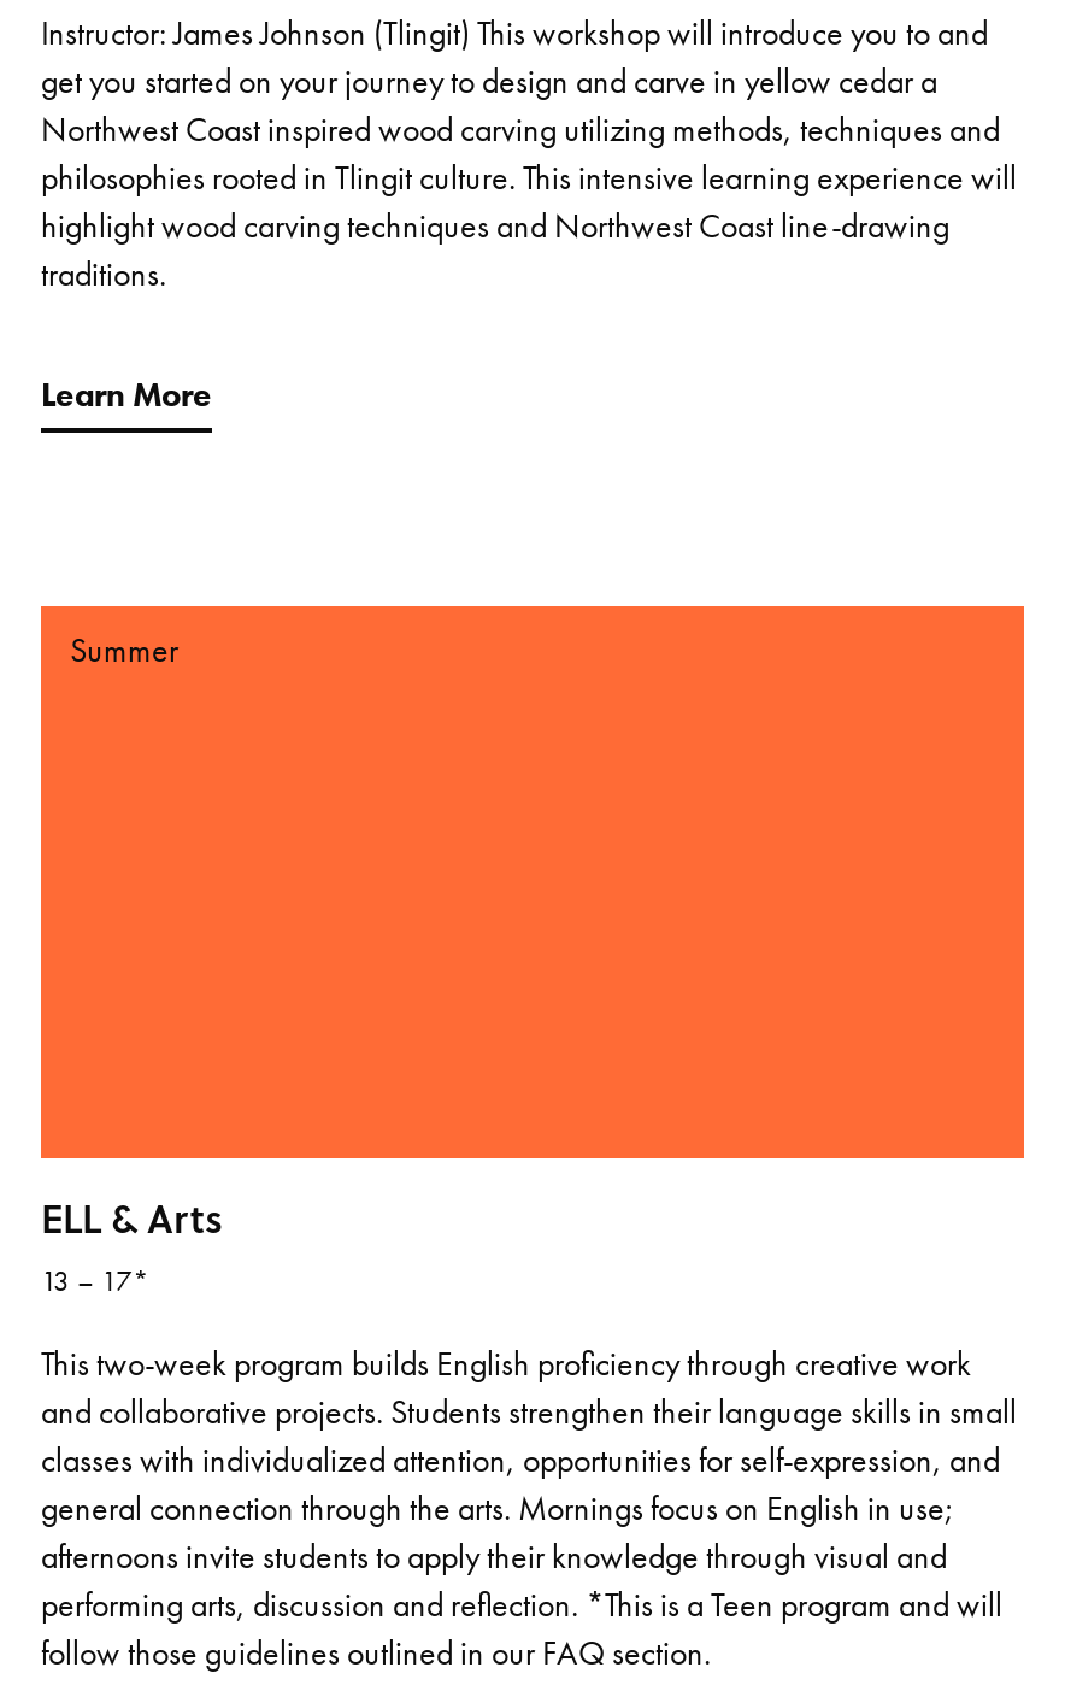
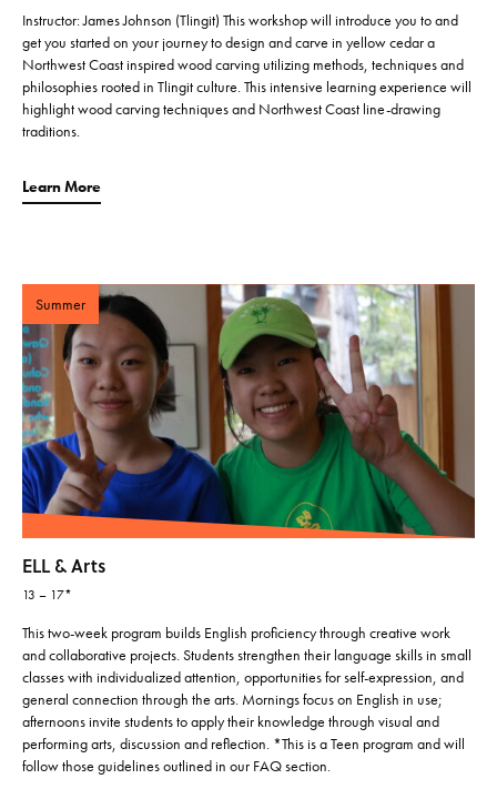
none -> [21,283,476,539] [image]

